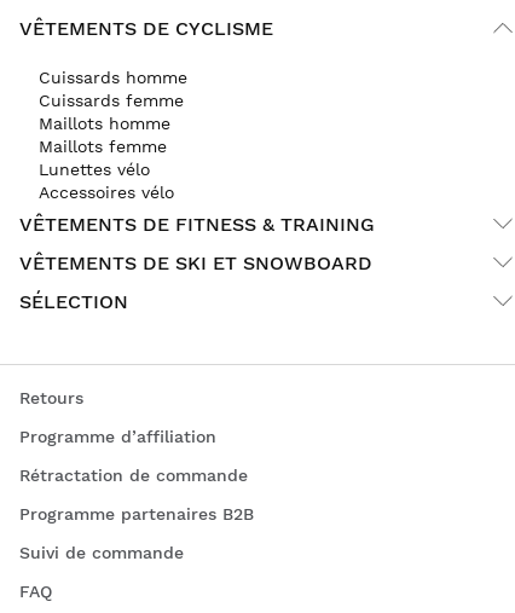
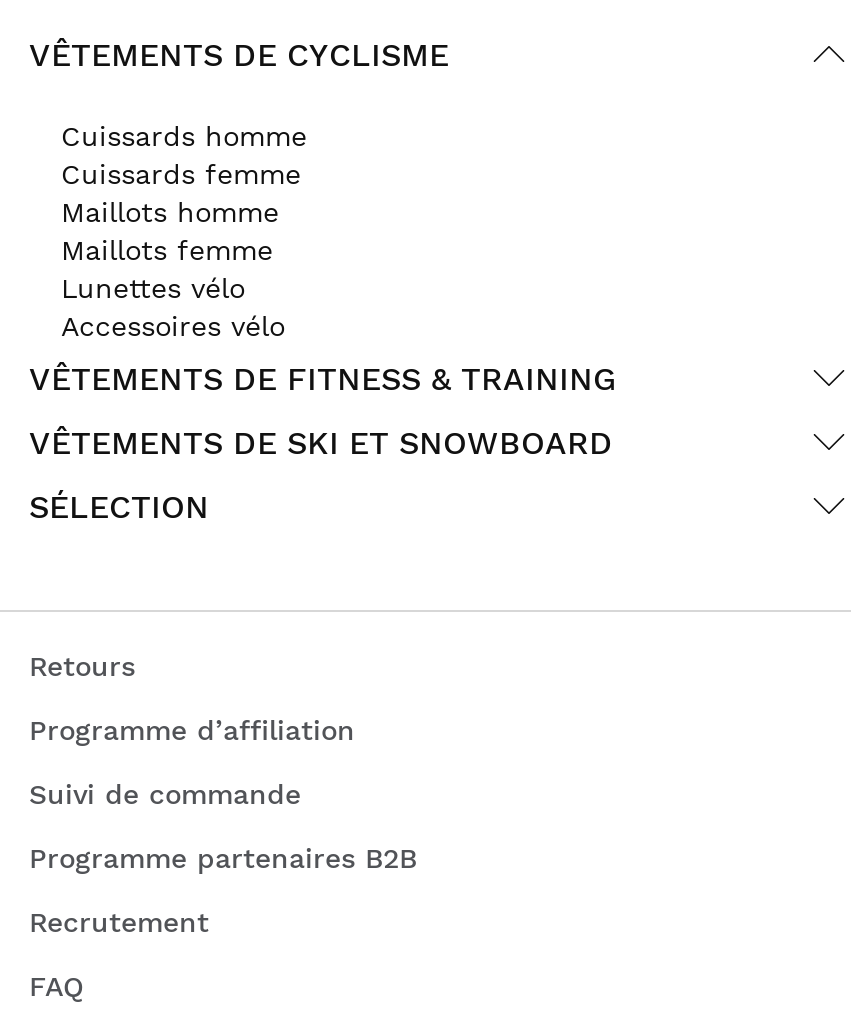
[19,466,248,485] Rétractation de commande -> none
none -> [29,907,209,939] Recrutement
moved [19,543,184,563] -> [29,779,301,811]: Suivi de commande

